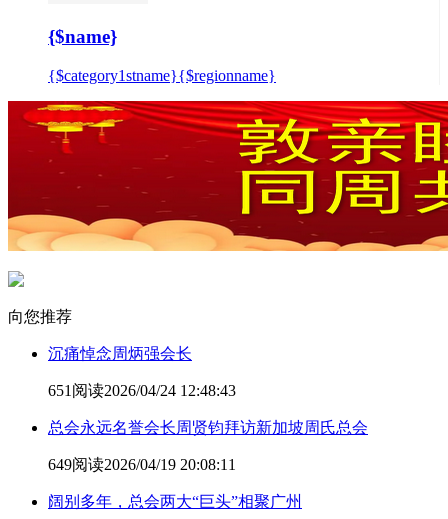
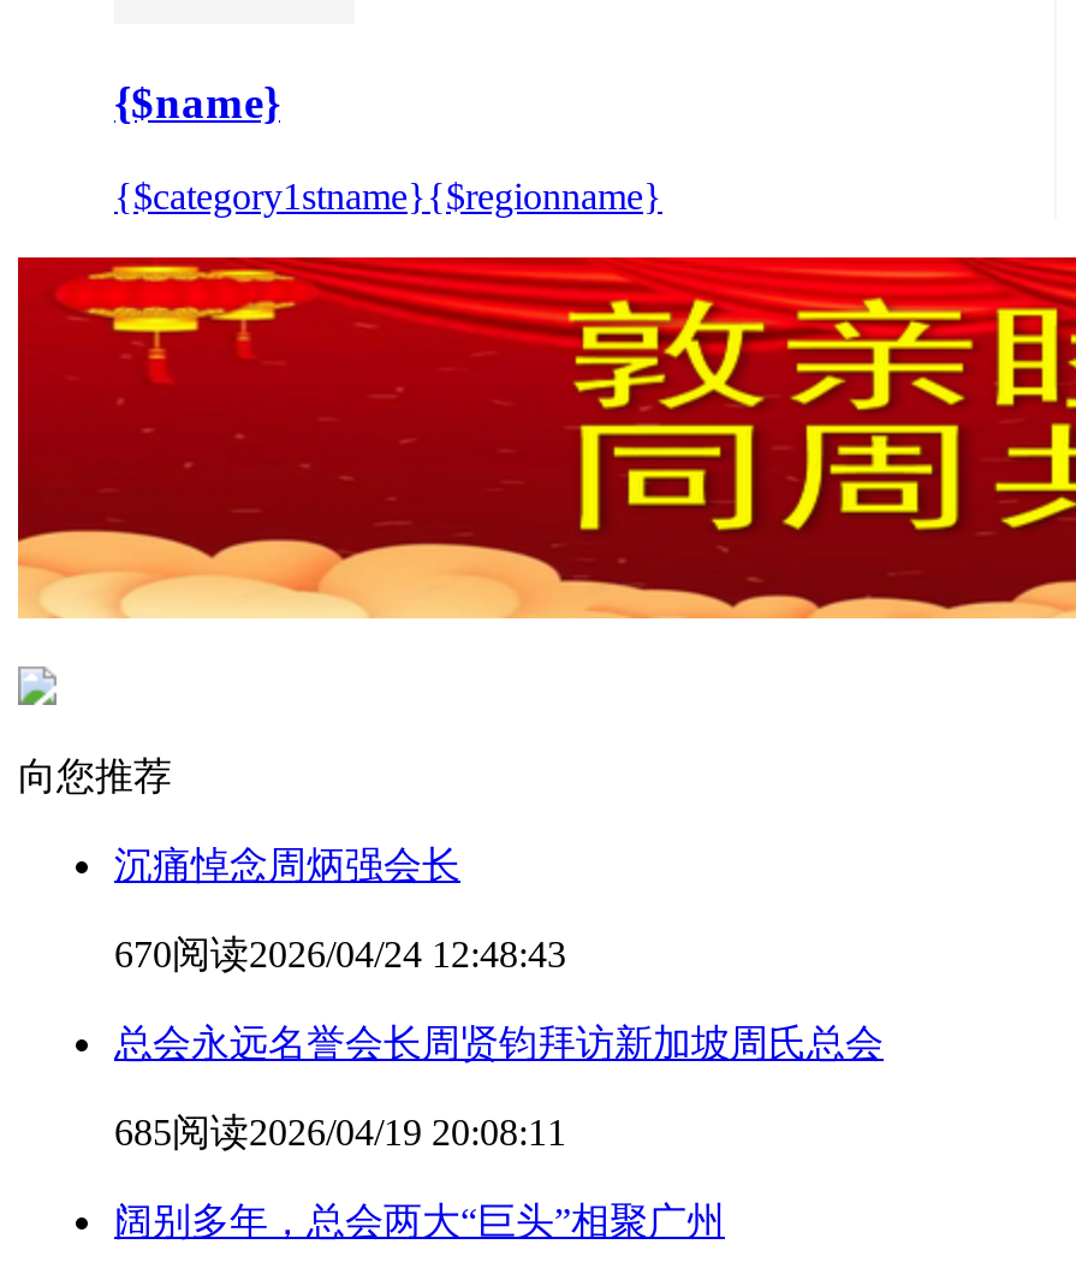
[48,382,236,399] 651阅读2026/04/24 12:48:43 -> [114,934,566,975] 670阅读2026/04/24 12:48:43
[48,456,236,473] 649阅读2026/04/19 20:08:11 -> [114,1112,566,1153] 685阅读2026/04/19 20:08:11

